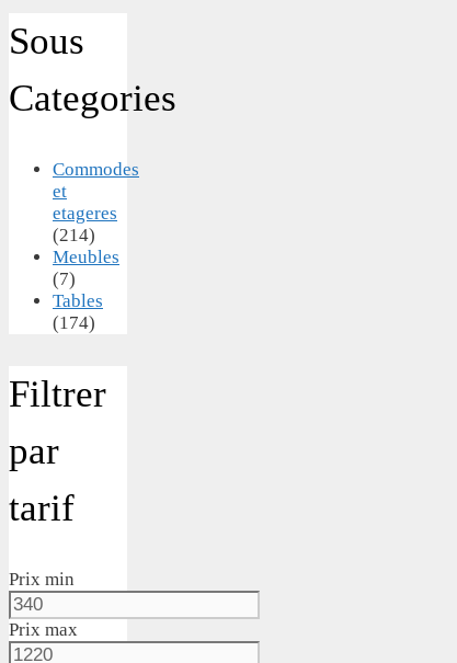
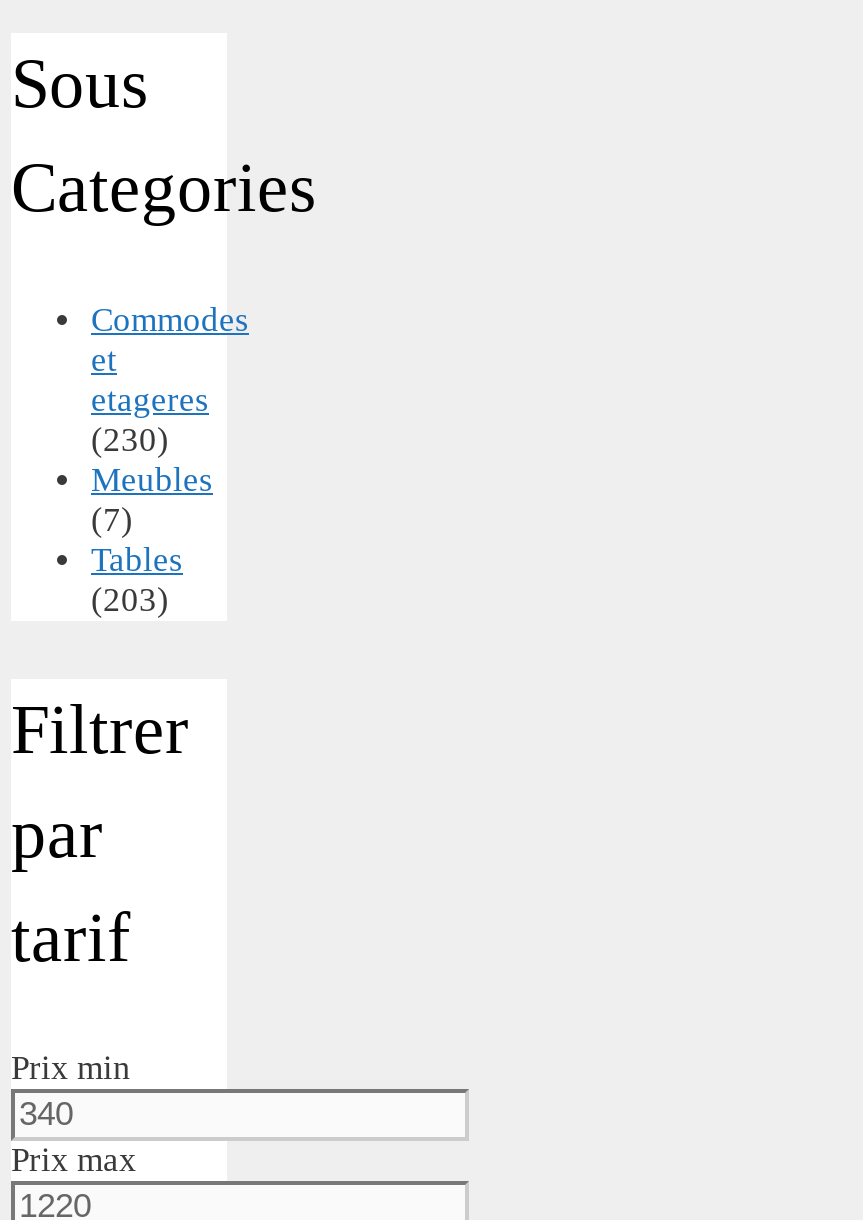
[53,225,95,246] (214) -> [91,420,169,458] (230)
[53,313,95,333] (174) -> [91,580,169,618] (203)

